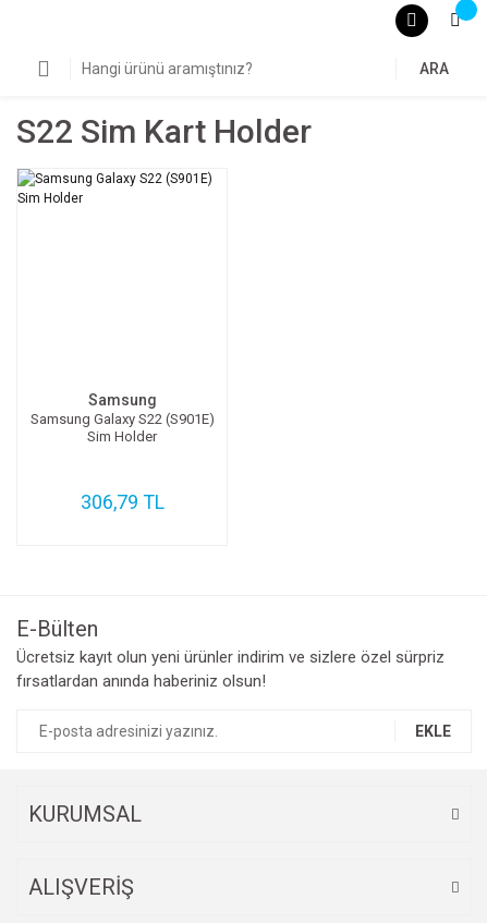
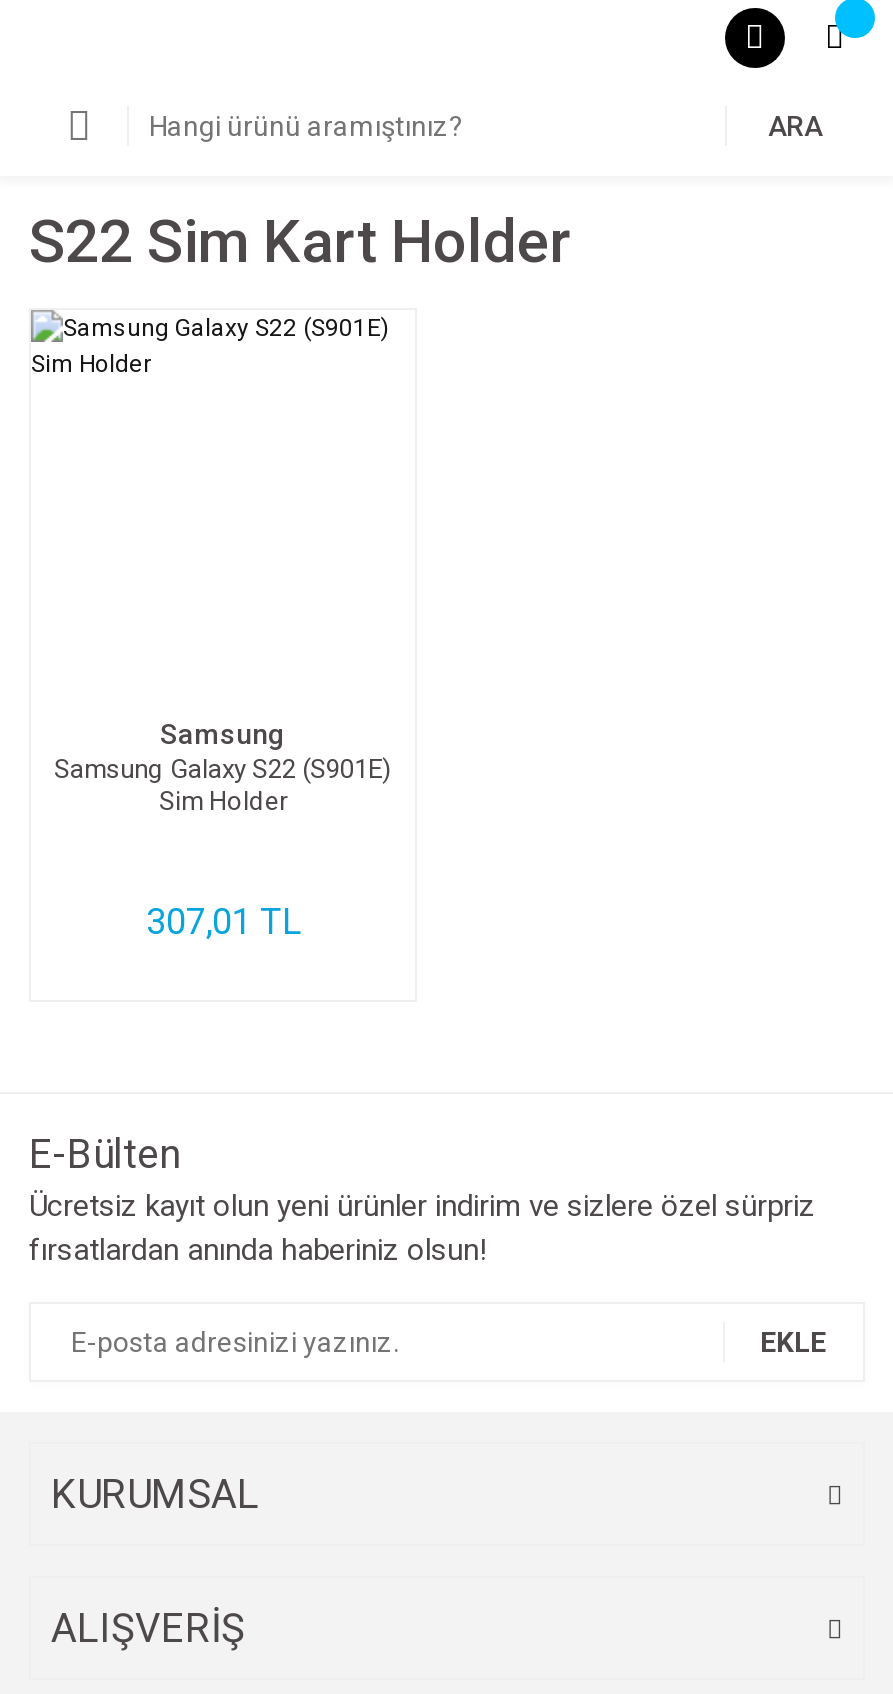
[80,490,164,513] 306,79 TL -> [146,899,300,941] 307,01 TL

